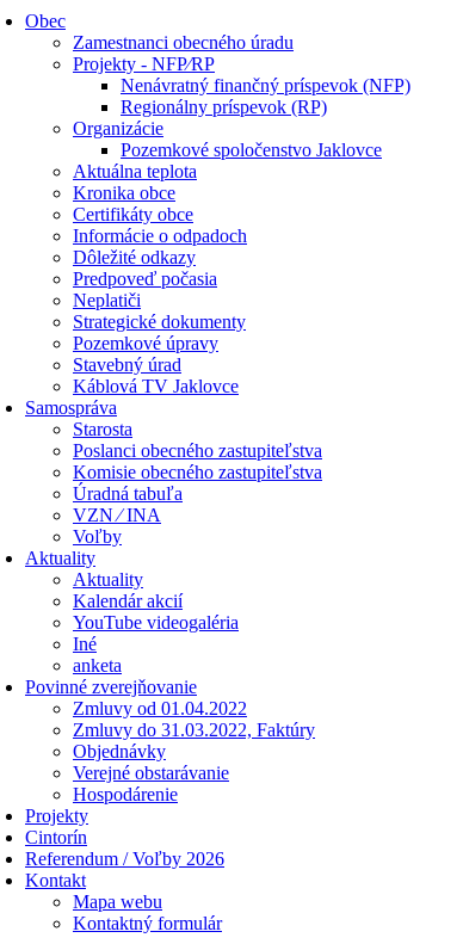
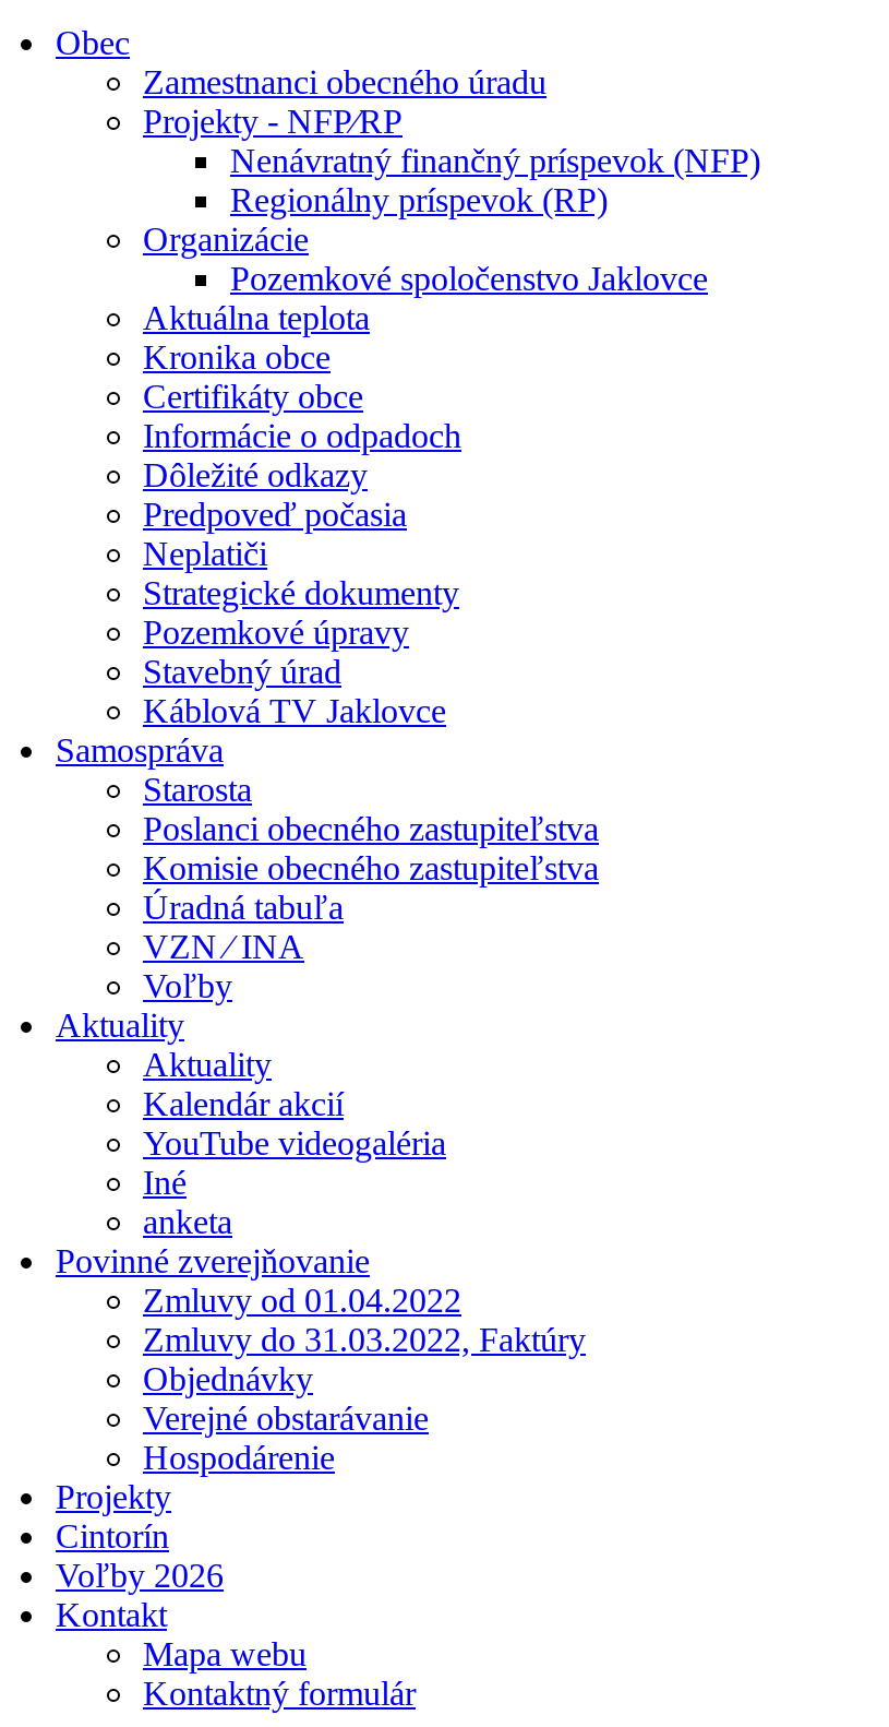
[25,849,224,869] Referendum / Voľby 2026 -> [56,1557,224,1594] Voľby 2026

